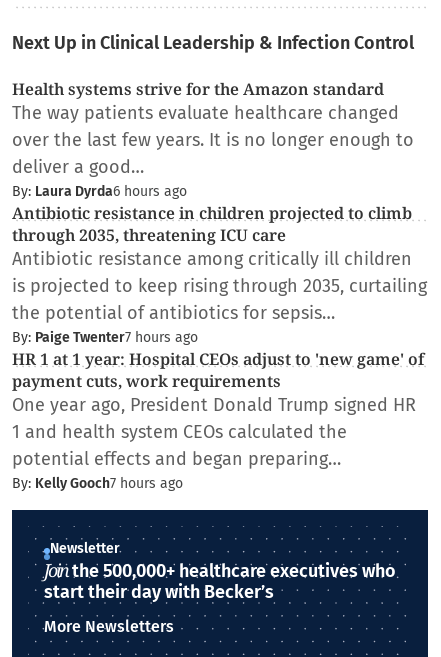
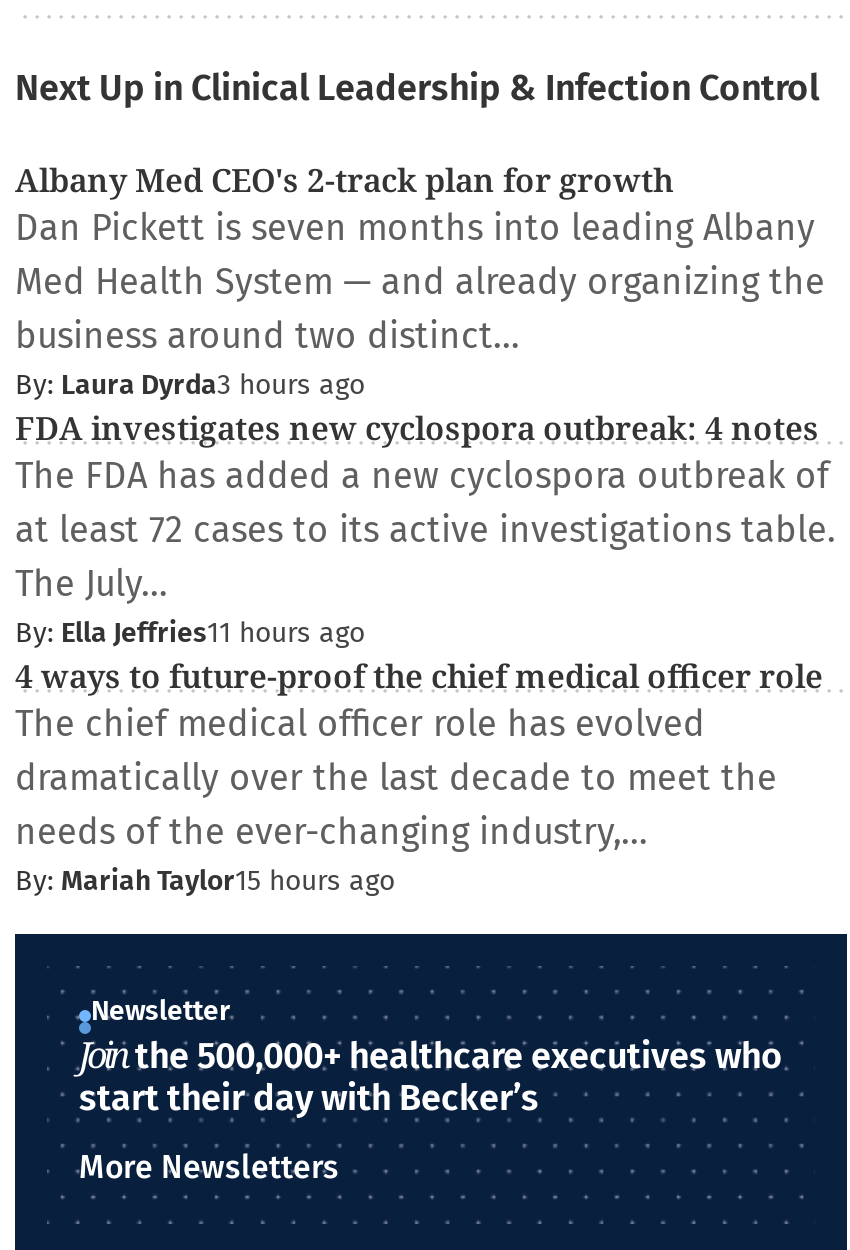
[12,78,427,492] Health systems strive for the Amazon standard | The way patients evaluate healthcare changed | over the last few years. It is no longer enough to | deliver a good… | By: Laura Dyrda6 hours ago | Antibiotic resistance in children projected to climb | through 2035, threatening ICU care | Antibiotic resistance among critically ill children | is projected to keep rising through 2035, curtailing | the potential of antibiotics for sepsis… | By: Paige Twenter7 hours ago | HR 1 at 1 year: Hospital CEOs adjust to 'new game' of | payment cuts, work requirements | One year ago, President Donald Trump signed HR | 1 and health system CEOs calculated the | potential effects and began preparing… | By: Kelly Gooch7 hours ago -> [15,158,835,898] Albany Med CEO's 2-track plan for growth | Dan Pickett is seven months into leading Albany | Med Health System — and already organizing the | business around two distinct… | By: Laura Dyrda | FDA investigates new cyclospora outbreak: 4 notes | The FDA has added a new cyclospora outbreak of | at least 72 cases to its active investigations table. | The July… | By: Ella Jeffries | 4 ways to future-proof the chief medical officer role | The chief medical officer role has evolved | dramatically over the last decade to meet the | needs of the ever-changing industry,… | By: Mariah Taylor

